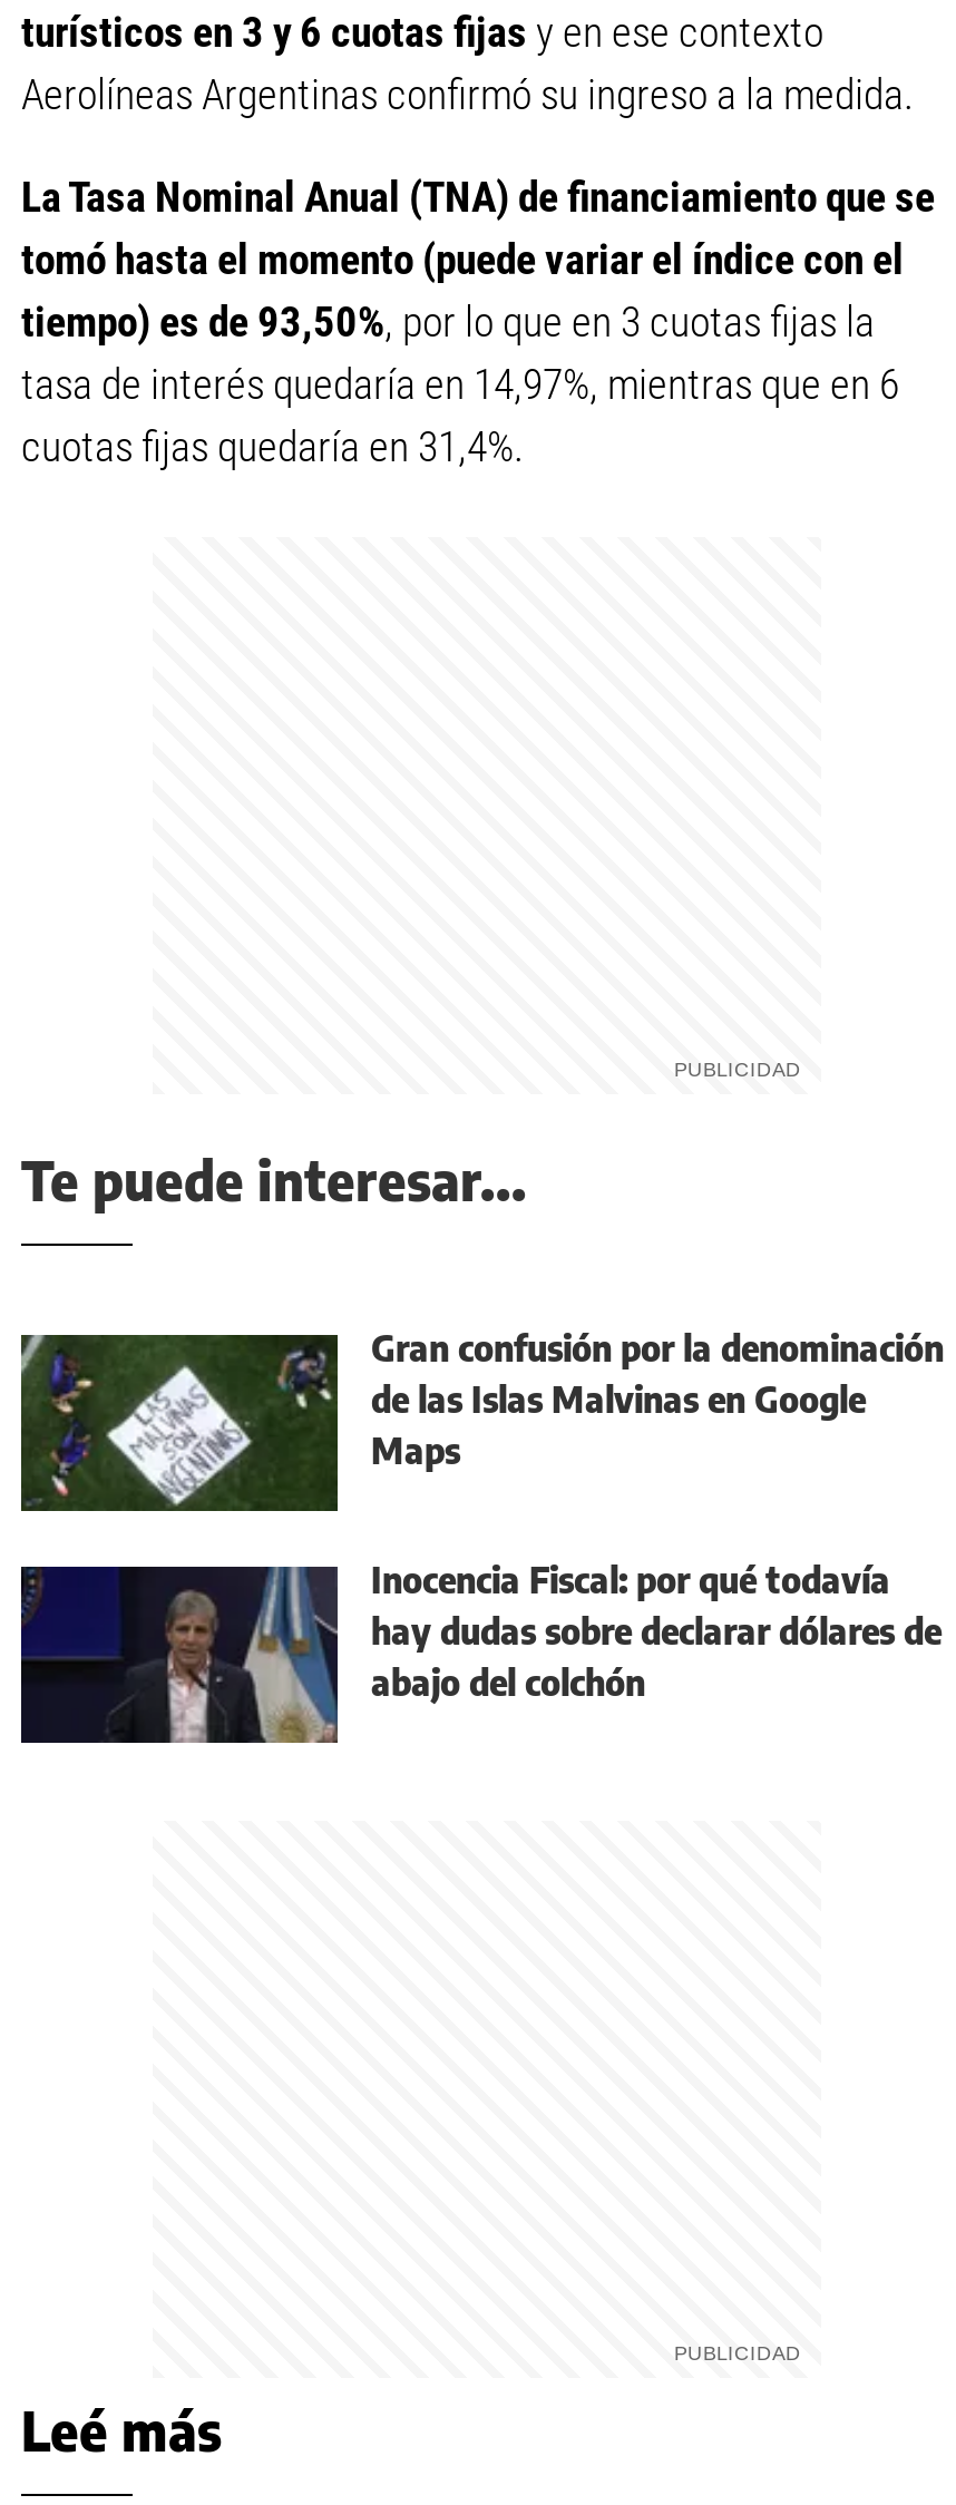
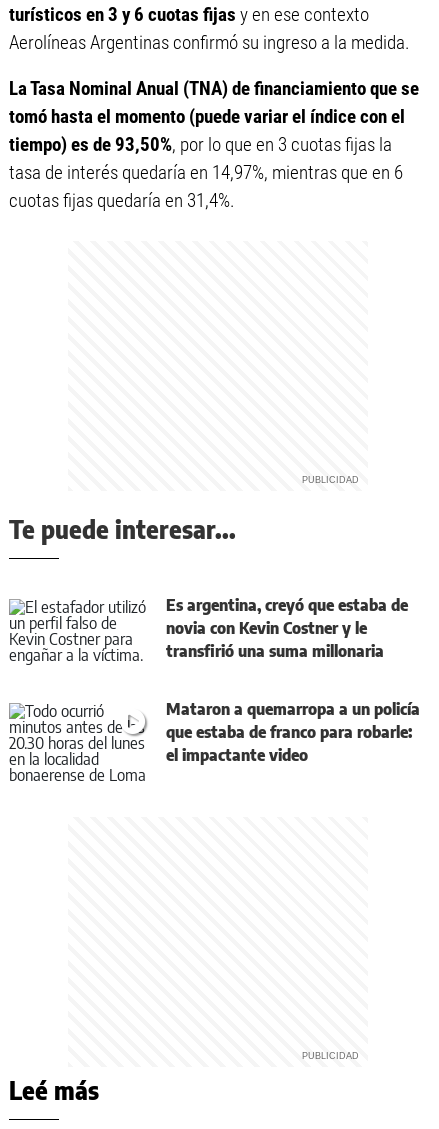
[19,1326,944,1513] [image] | Gran confusión por la denominación | de las Islas Malvinas en Google | Maps -> [9,595,408,678] [image] | Es argentina, creyó que estaba de | novia con Kevin Costner y le | transfirió una suma millonaria
[19,1558,942,1745] [image] | Inocencia Fiscal: por qué todavía | hay dudas sobre declarar dólares de | abajo del colchón -> [9,699,420,782] [image] | Mataron a quemarropa a un policía | que estaba de franco para robarle: | el impactante video

